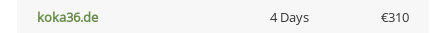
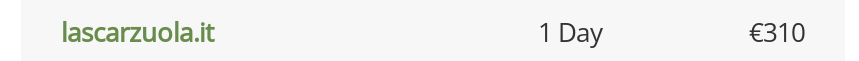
[37,8,308,26] koka36.de | 4 Days -> [61,14,604,50] lascarzuola.it | 1 Day

